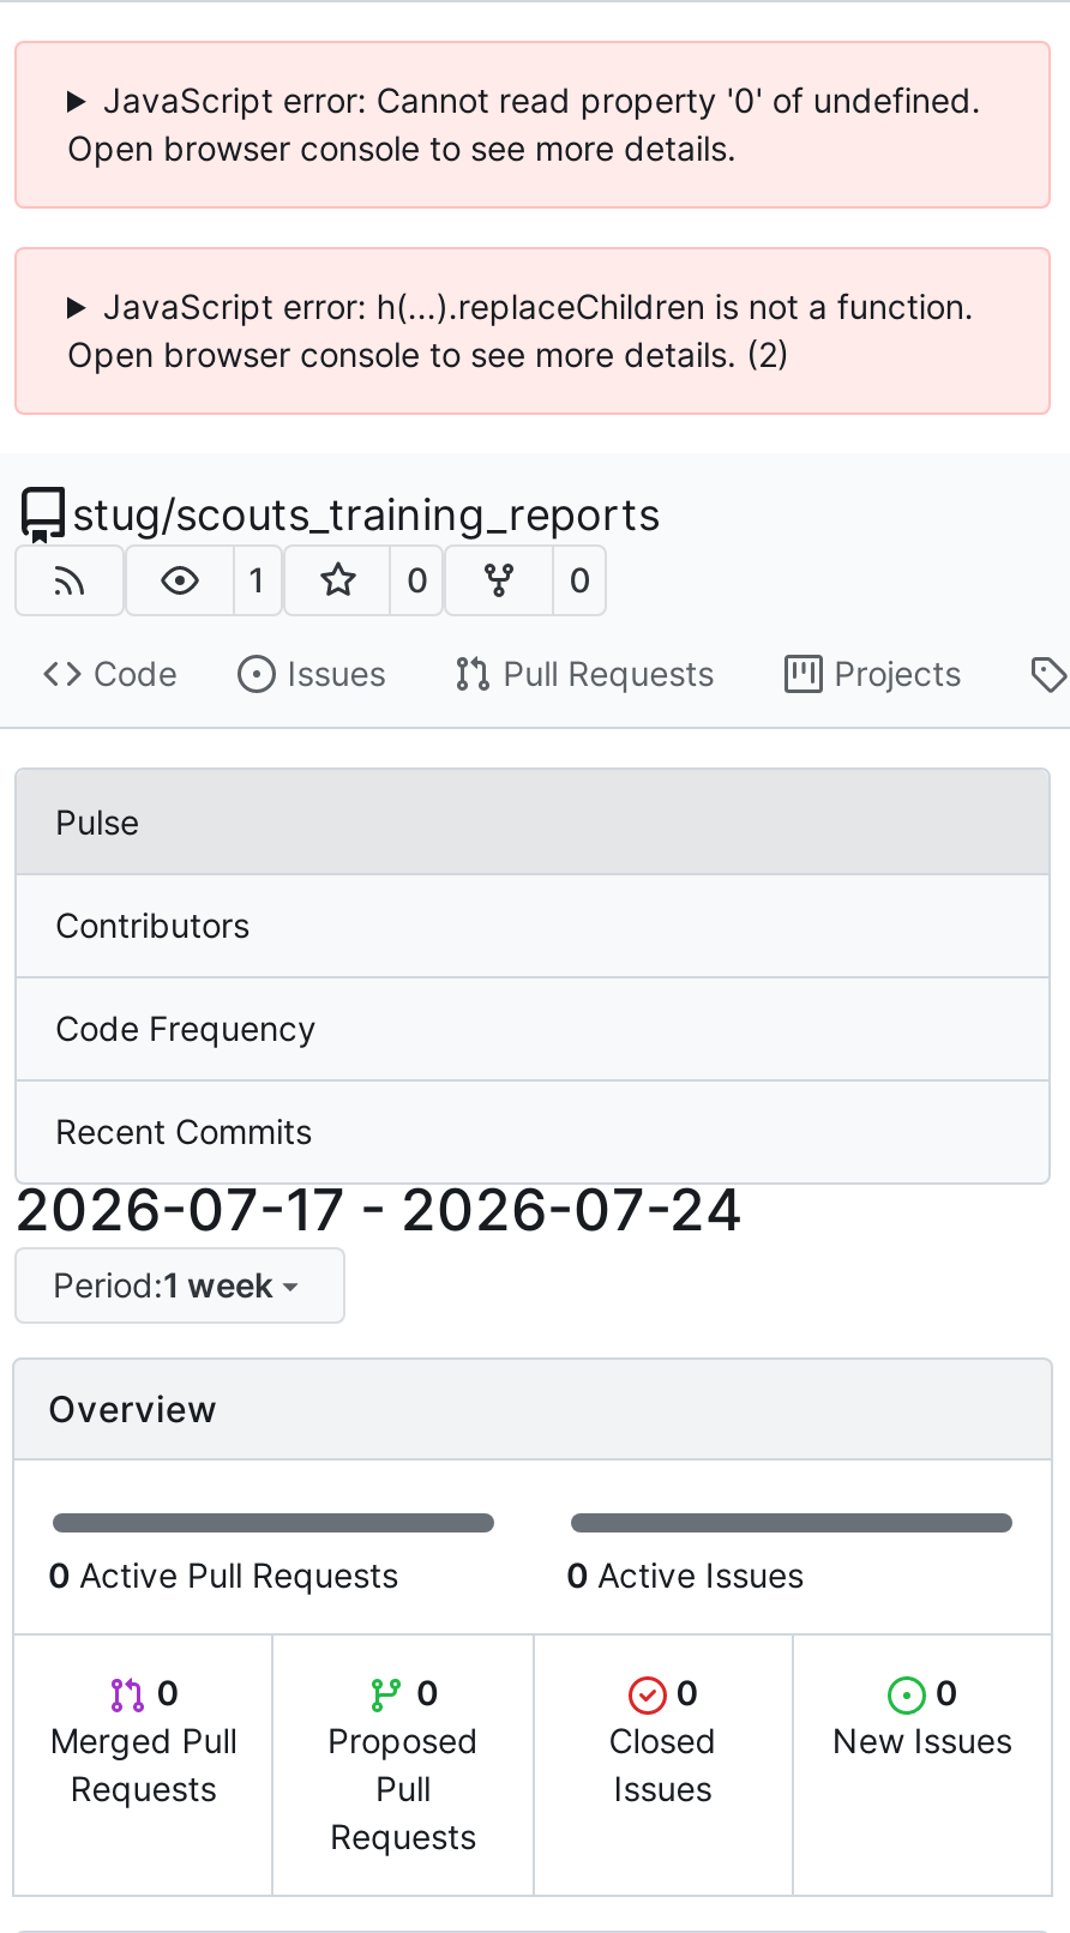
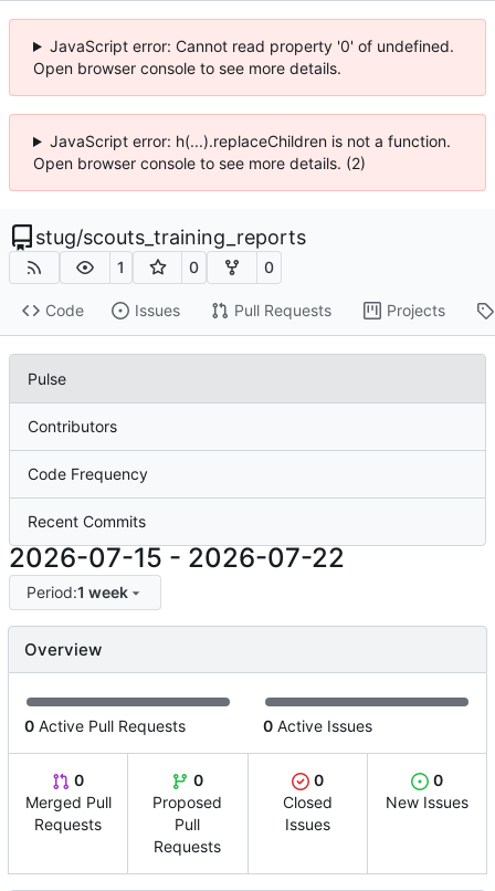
[14,1176,744,1245] 2026-07-17 - 2026-07-24 -> [9,542,345,574] 2026-07-15 - 2026-07-22

